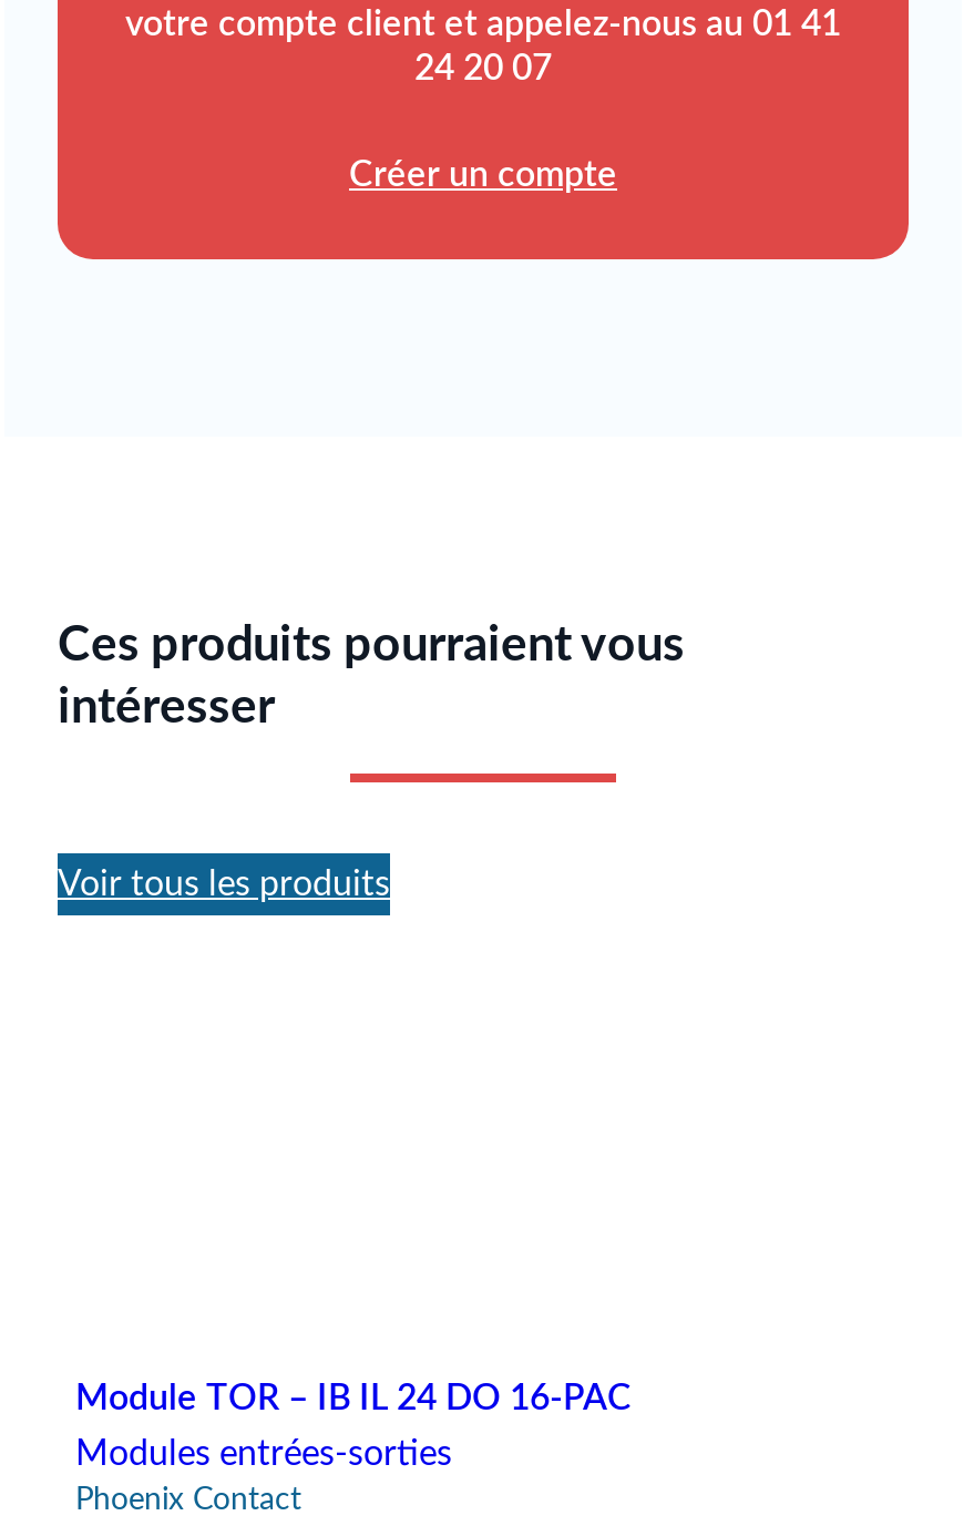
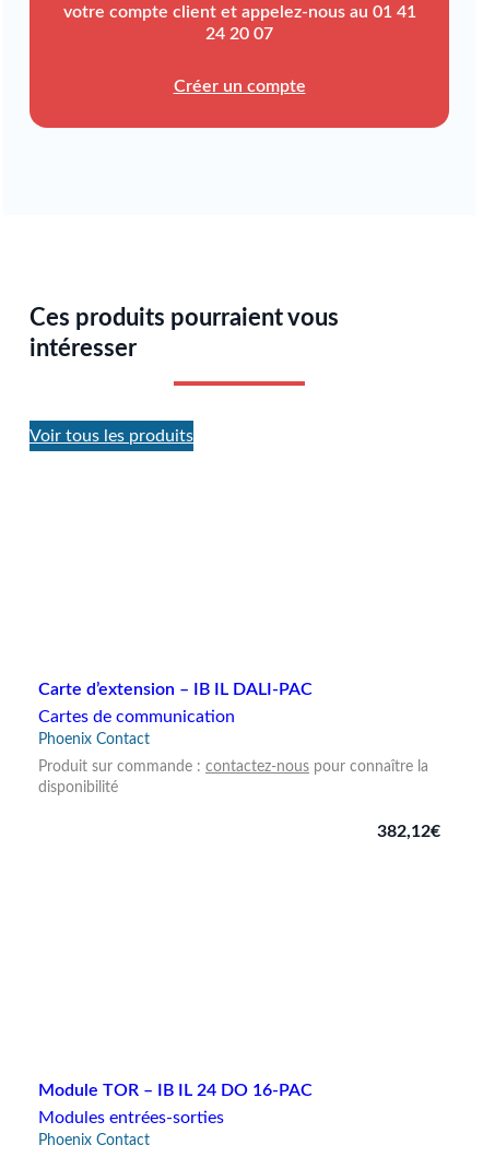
none -> [38,681,440,840] Carte d’extension – IB IL DALI-PAC | Cartes de communication | Phoenix Contact | Produit sur commande : contactez-nous pour connaître la | disponibilité | 382,12€

